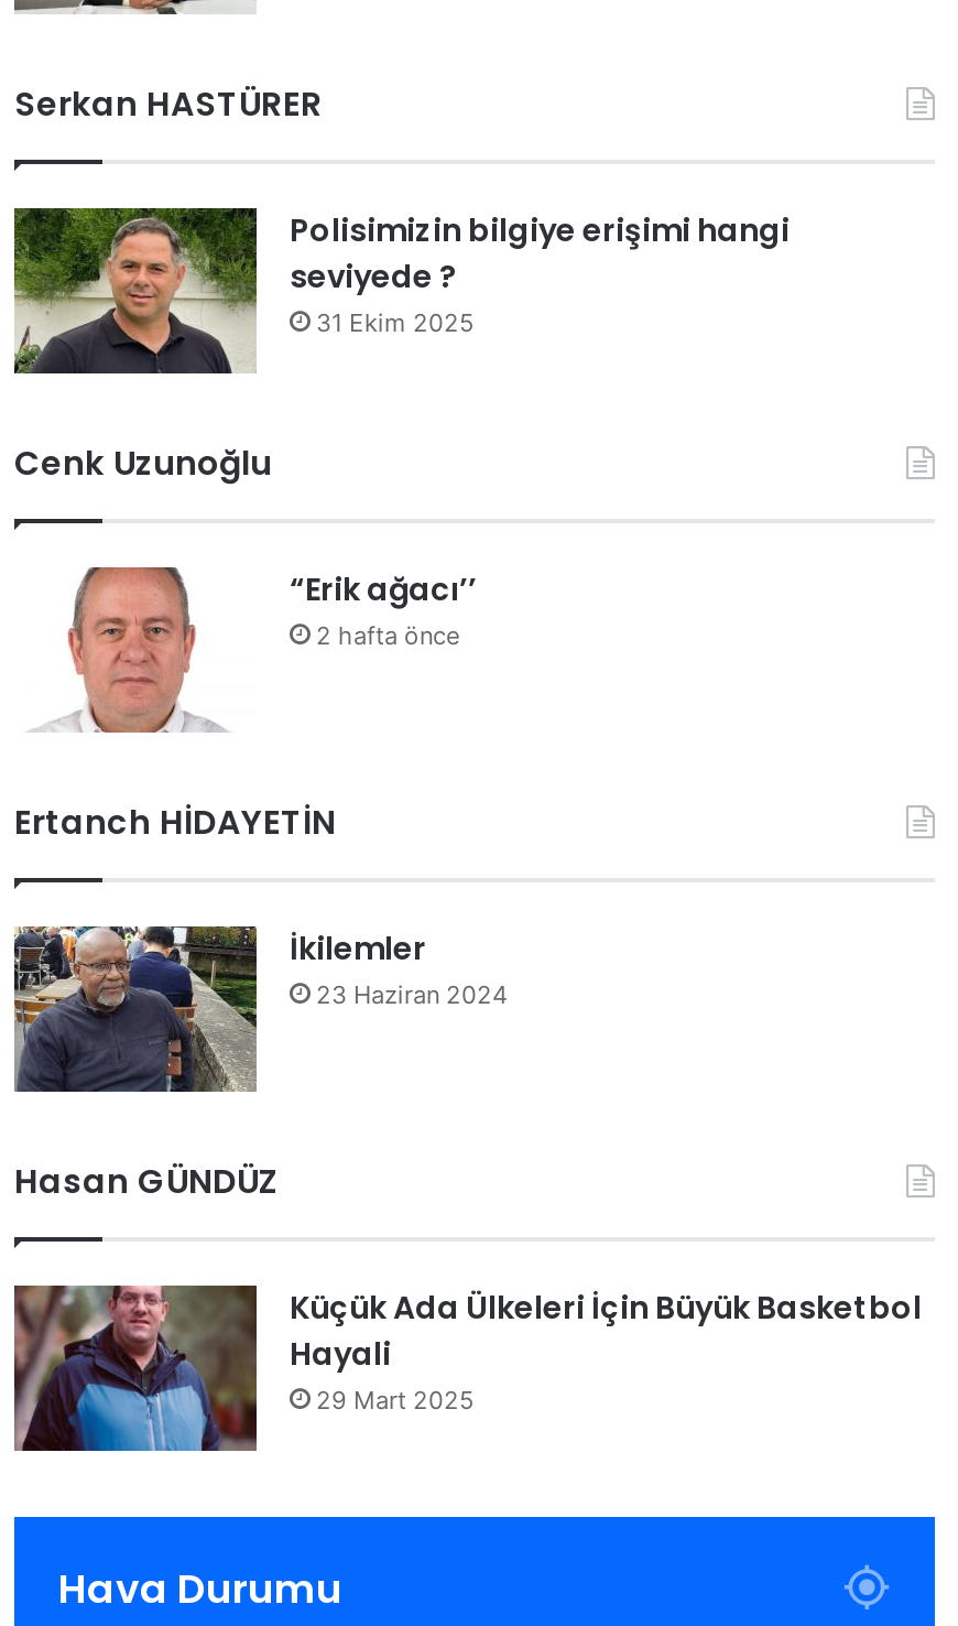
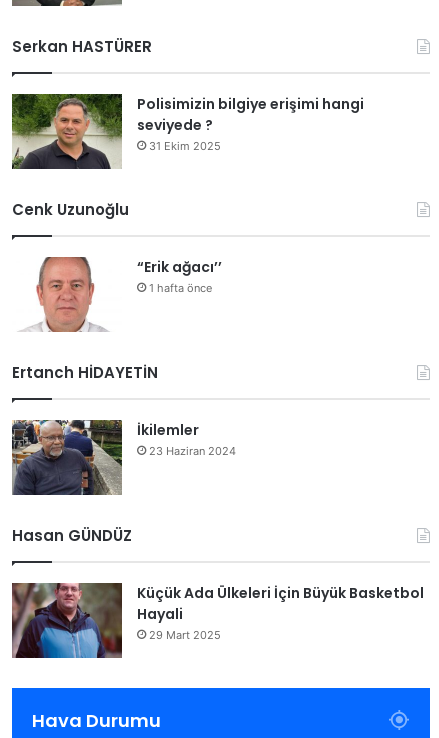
[316,620,459,651] 2 hafta önce -> [149,281,212,295] 1 hafta önce

